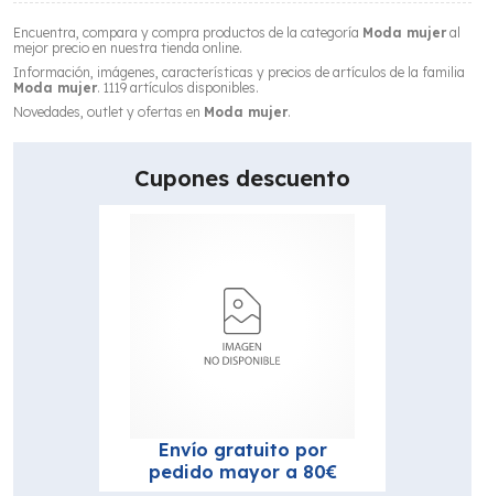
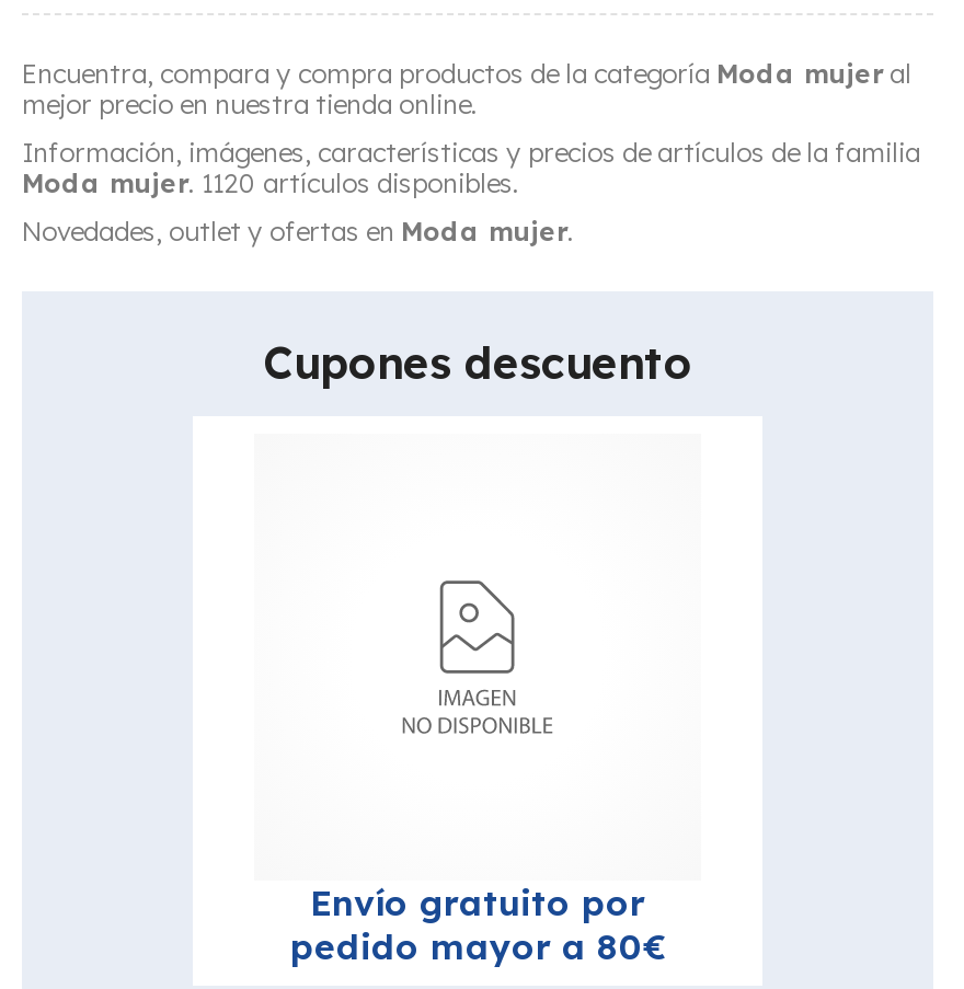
[13,79,259,96] Moda mujer. 1119 artículos disponibles. -> [22,166,519,199] Moda mujer. 1120 artículos disponibles.

